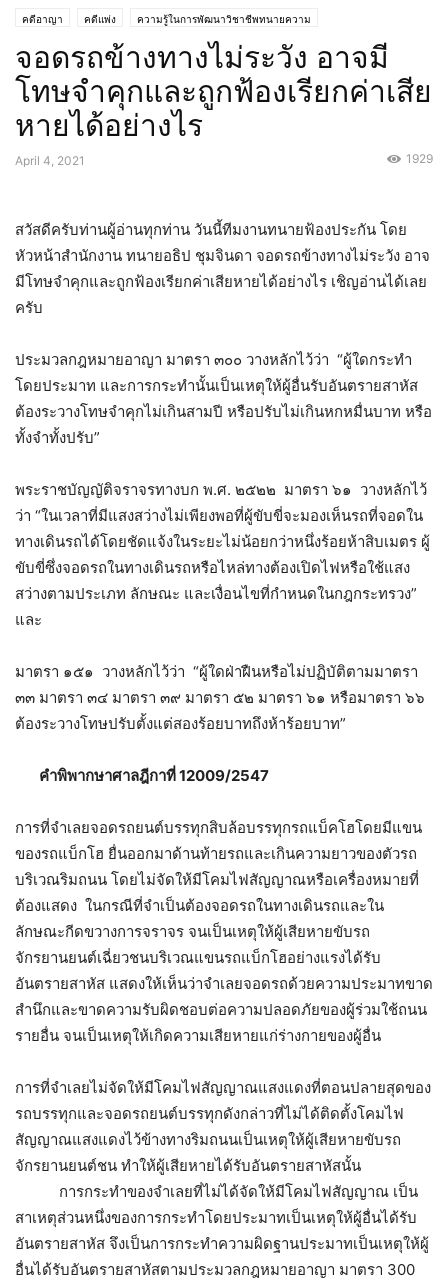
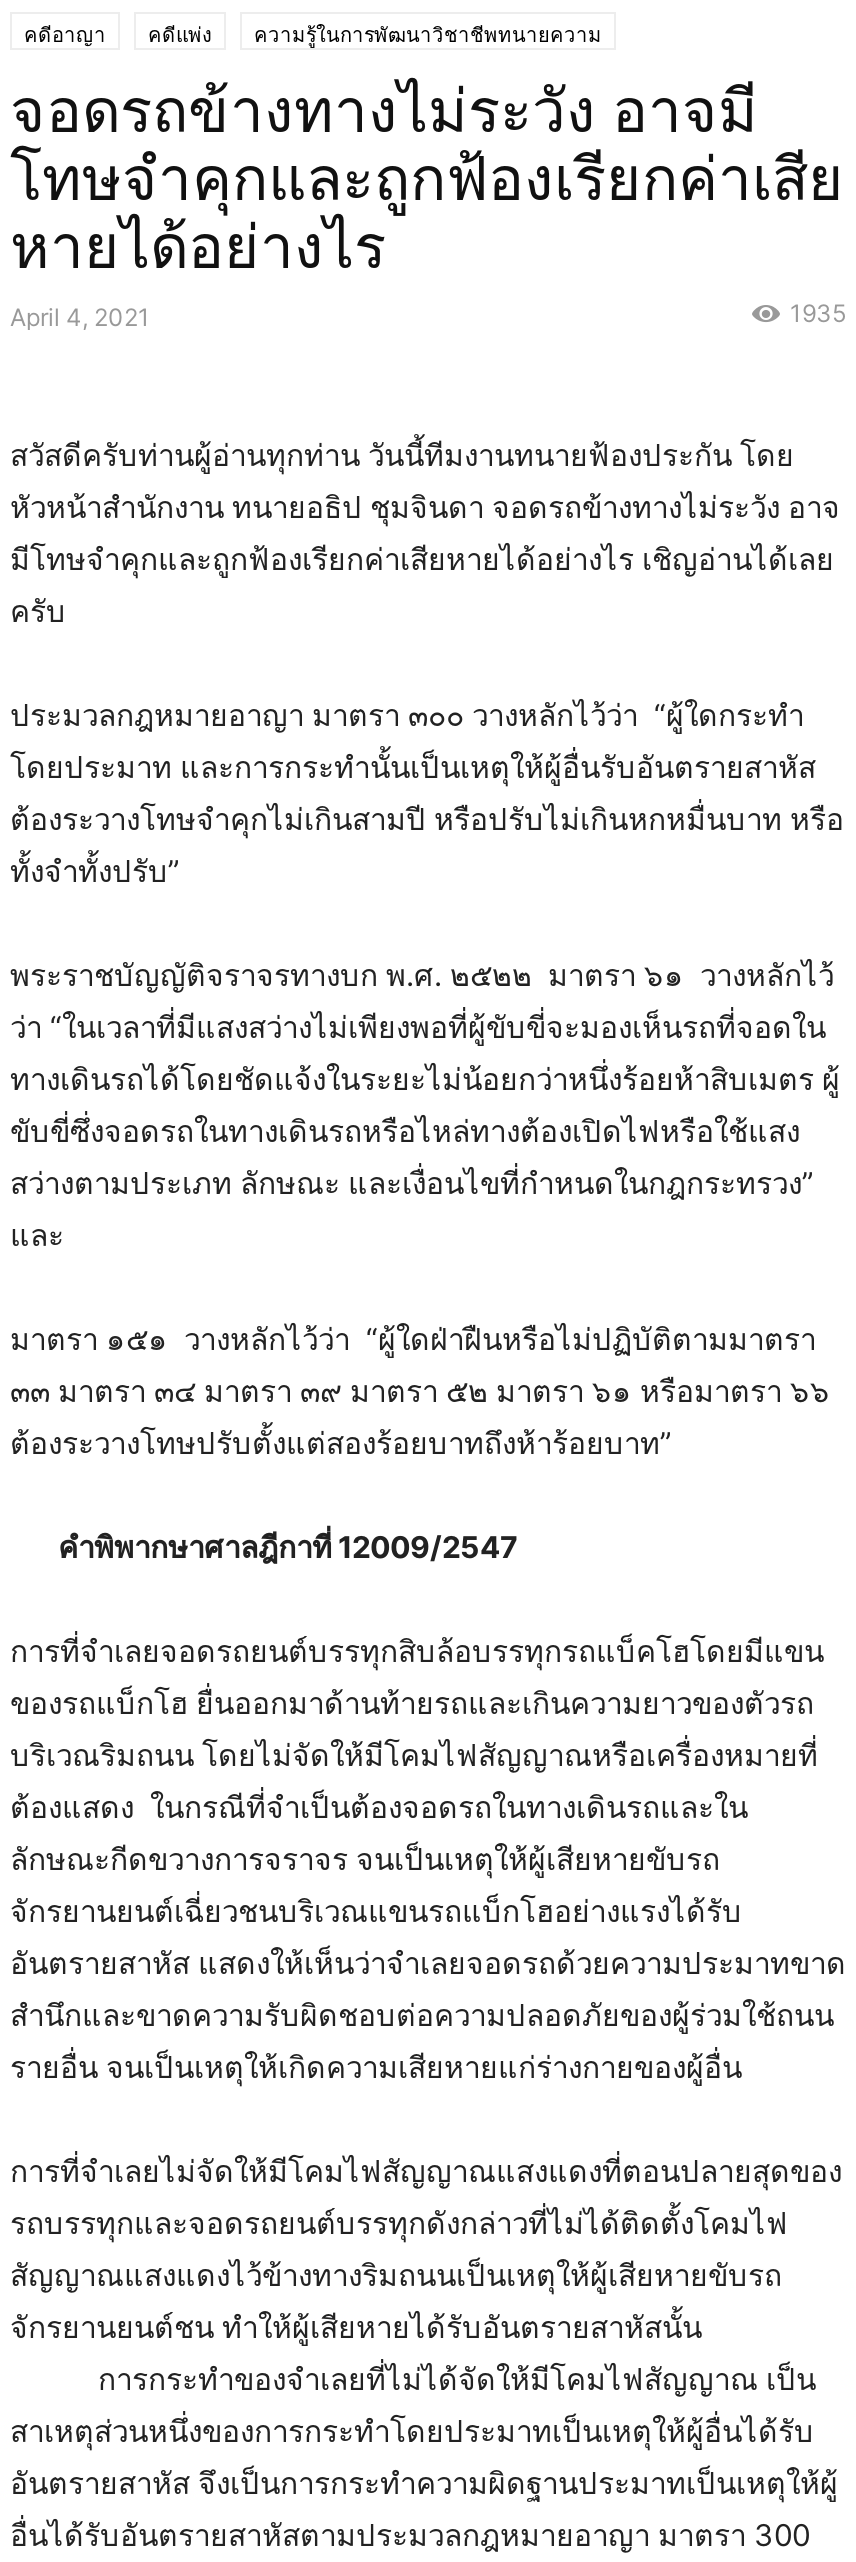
[406,151,433,166] 1929 -> [790,298,846,328] 1935

